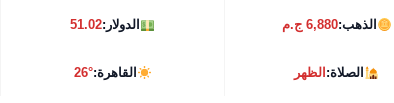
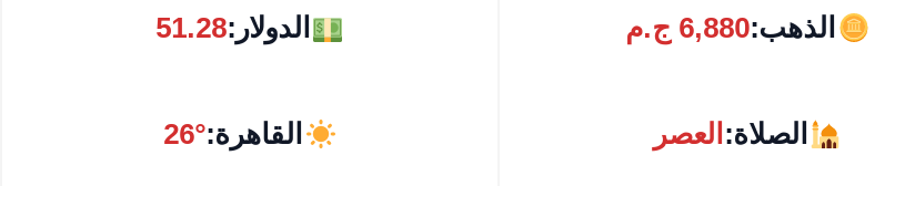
[70,16,140,31] الدولار:51.02 -> [156,10,311,43] الدولار:51.28
[294,64,364,79] الصلاة:الظهر -> [653,116,809,149] الصلاة:العصر

